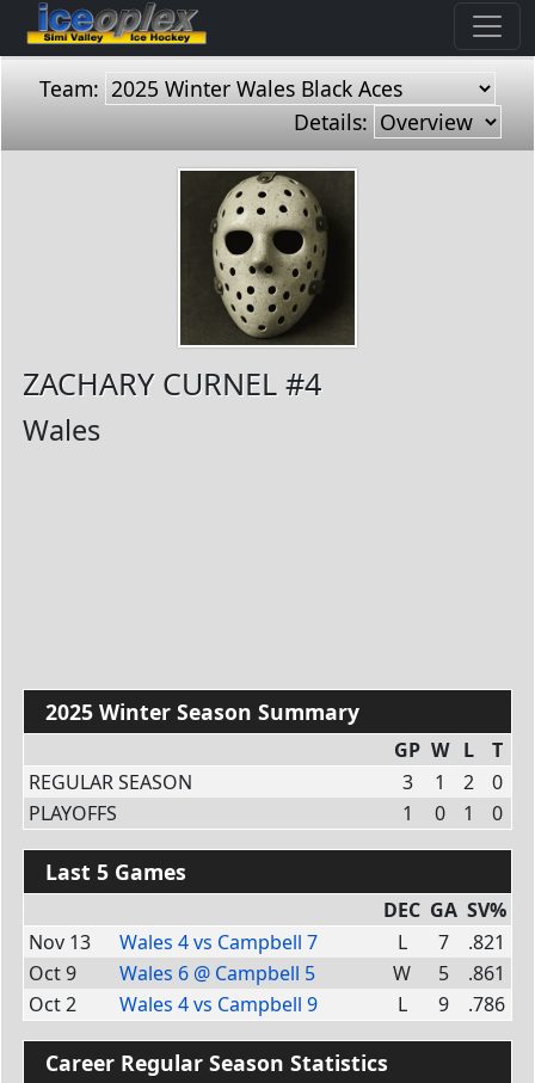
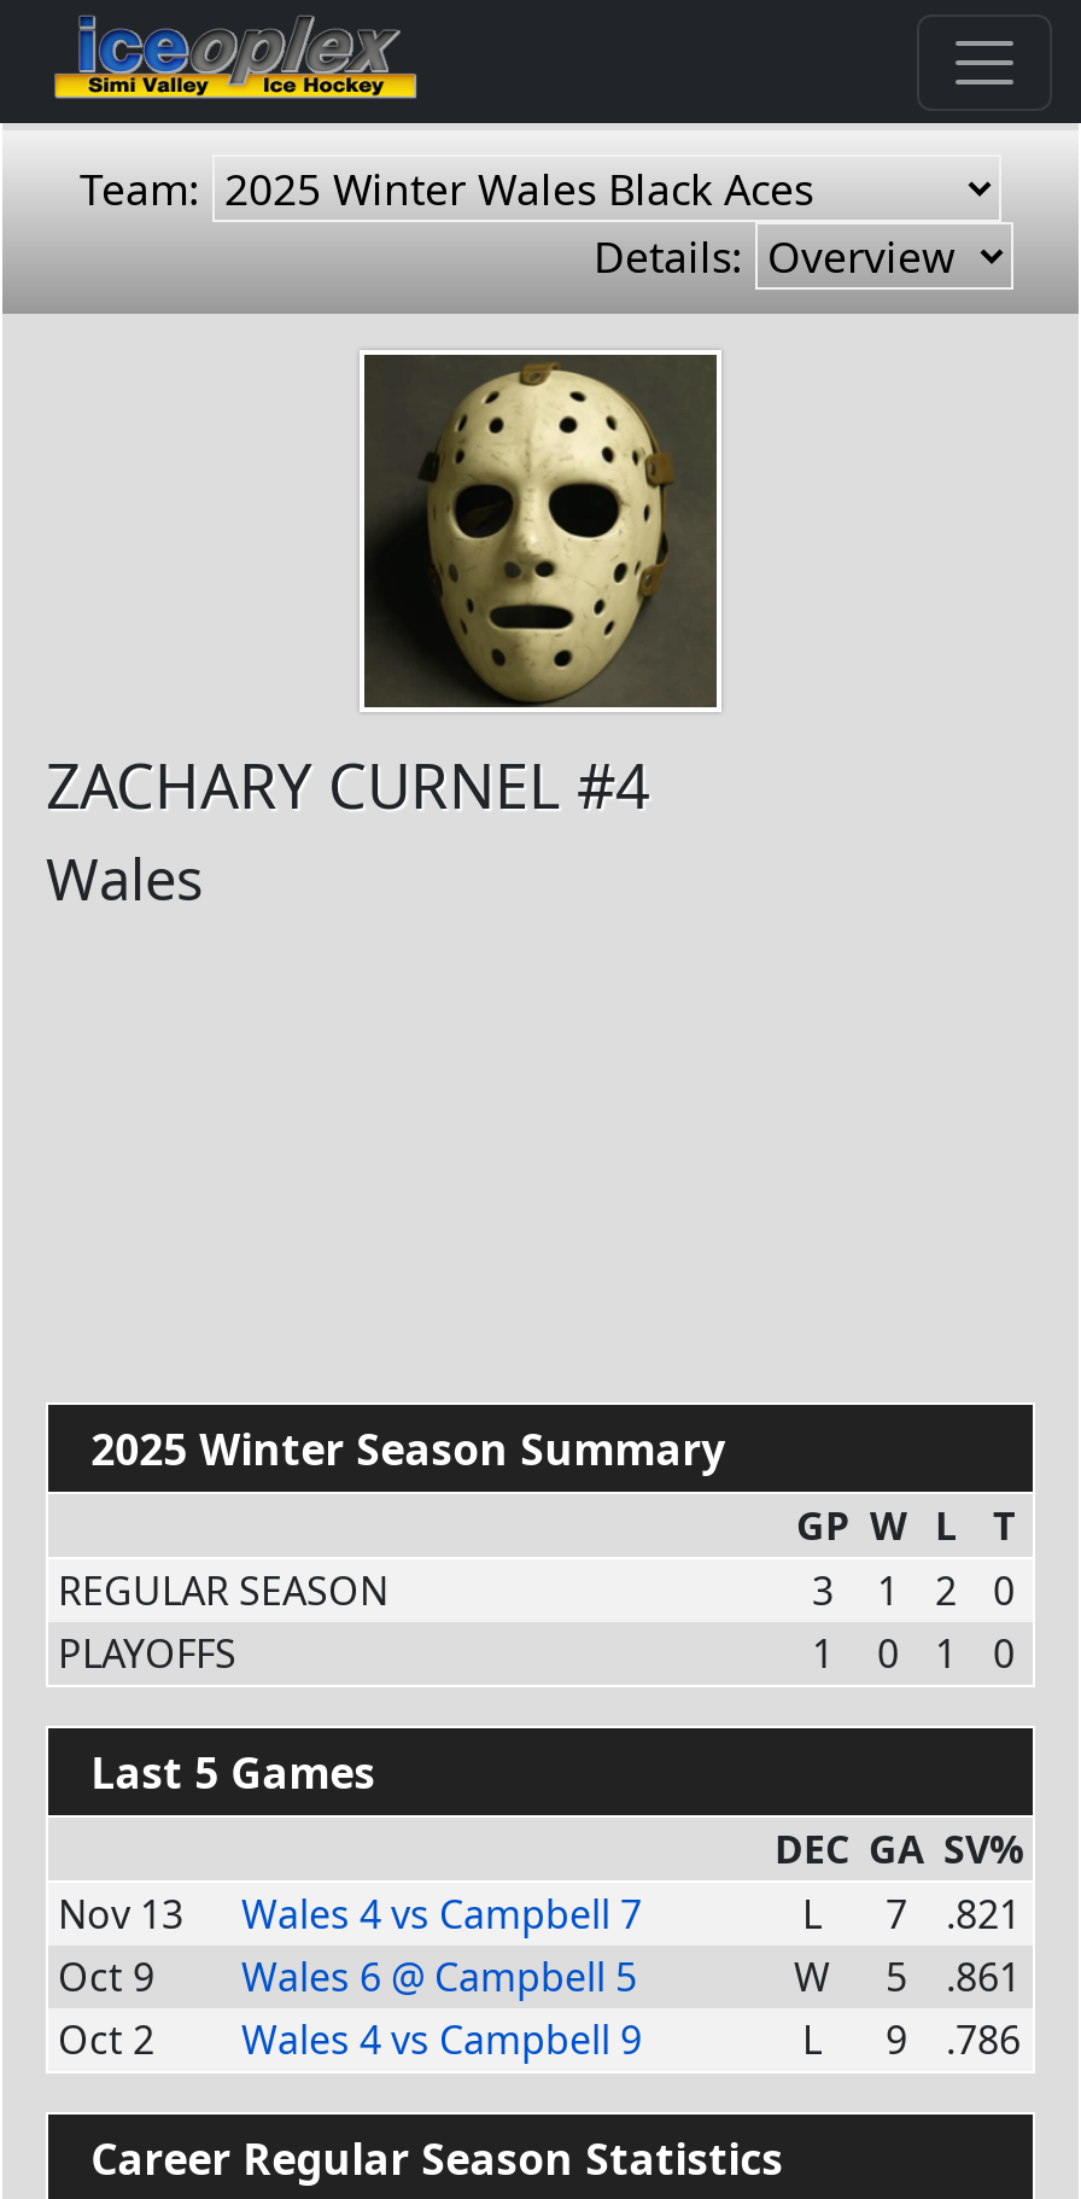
[182,176,353,344] [image] -> [369,367,717,705] [image]

